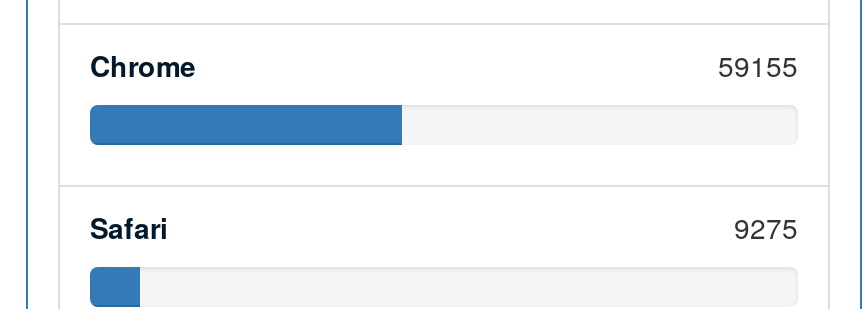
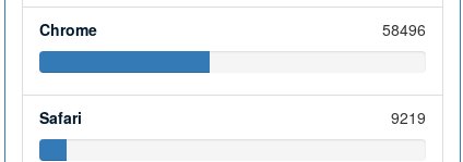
[718,45,798,85] 59155 -> [382,18,426,40] 58496
[734,207,798,247] 9275 -> [391,107,426,128] 9219

